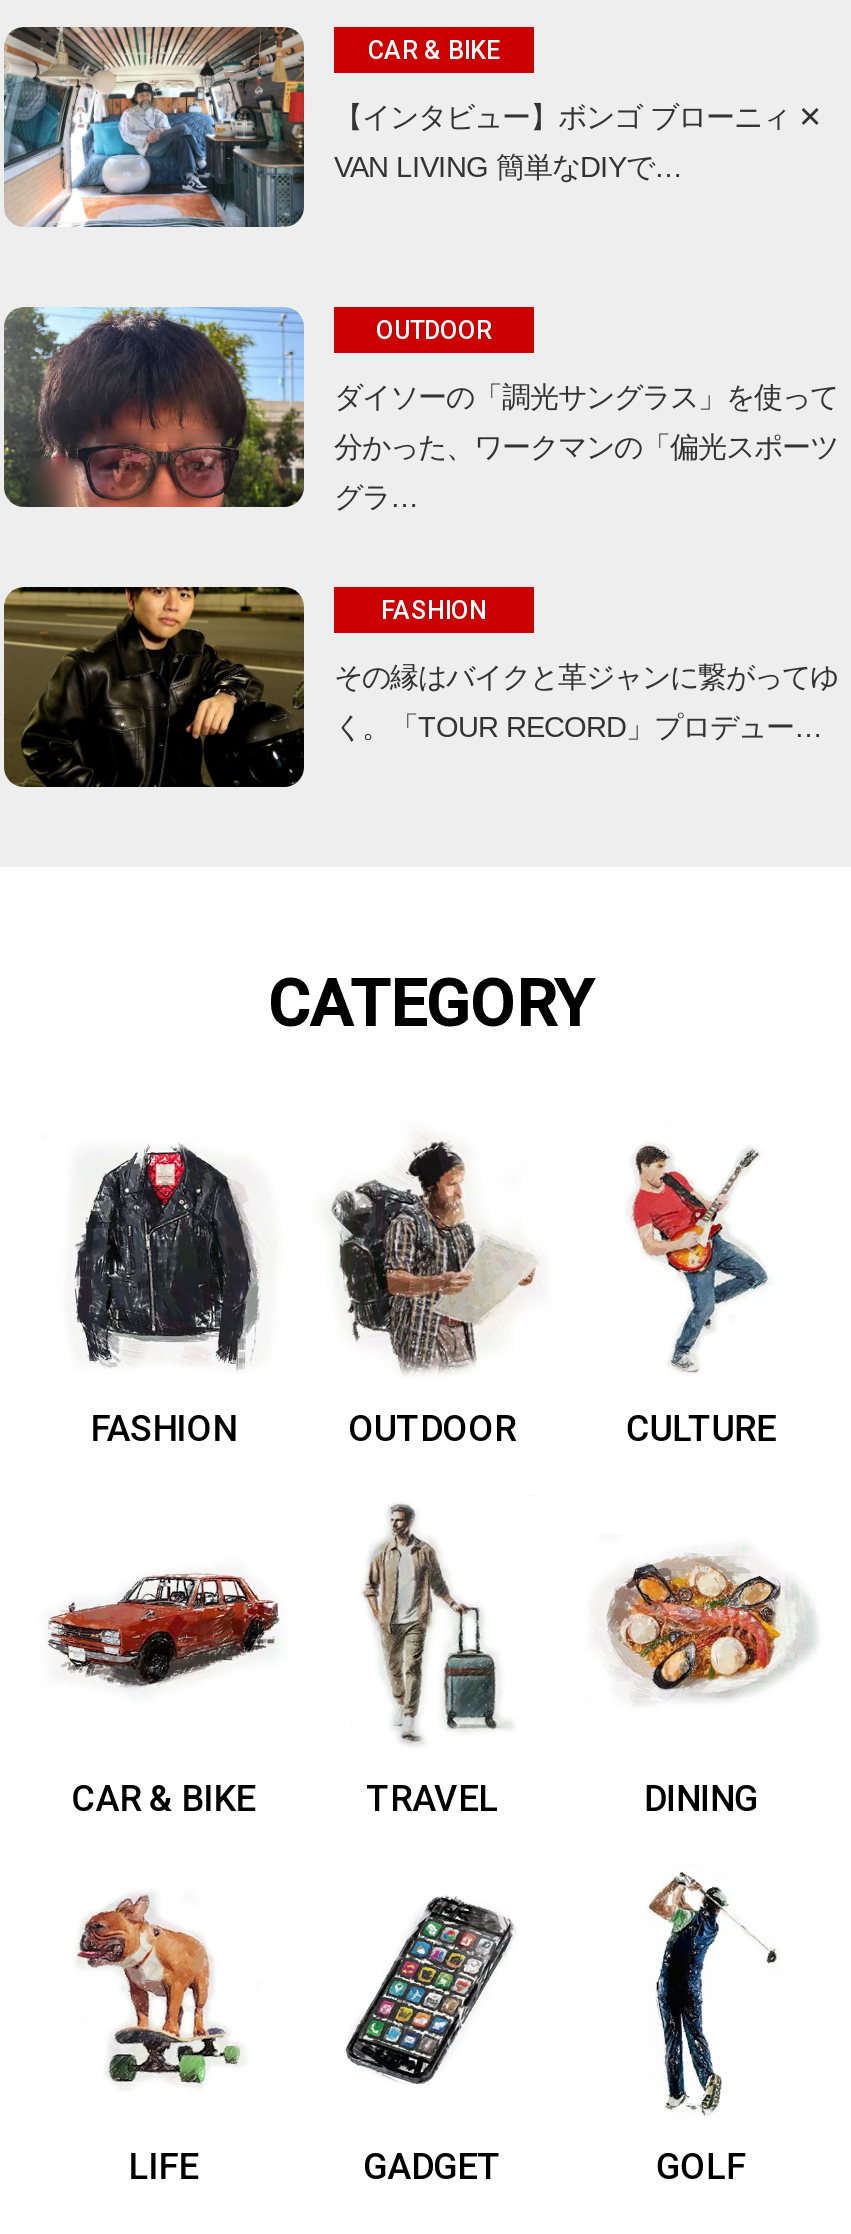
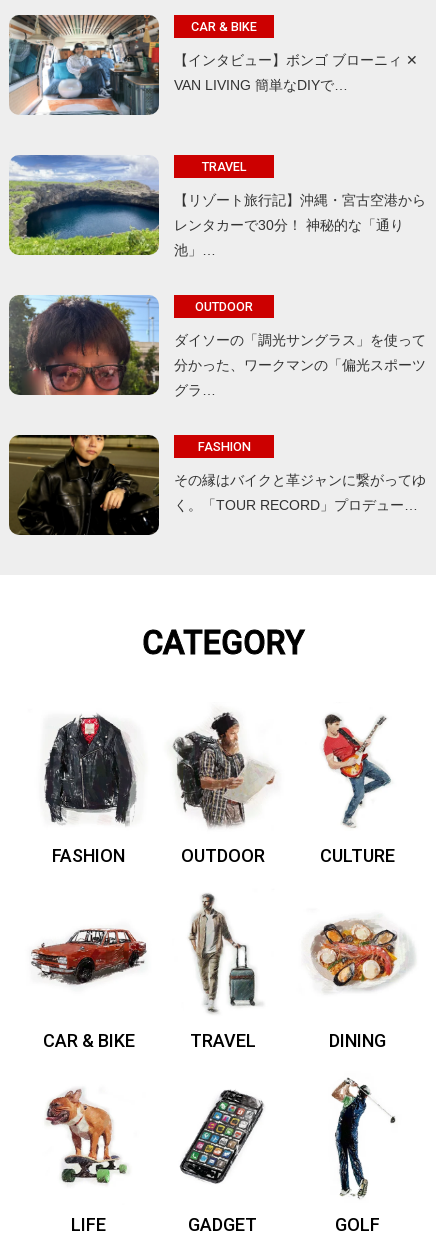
none -> [9,154,426,258] [image] | TRAVEL | 【リゾート旅行記】沖縄・宮古空港から | レンタカーで30分！ 神秘的な「通り | 池」…

